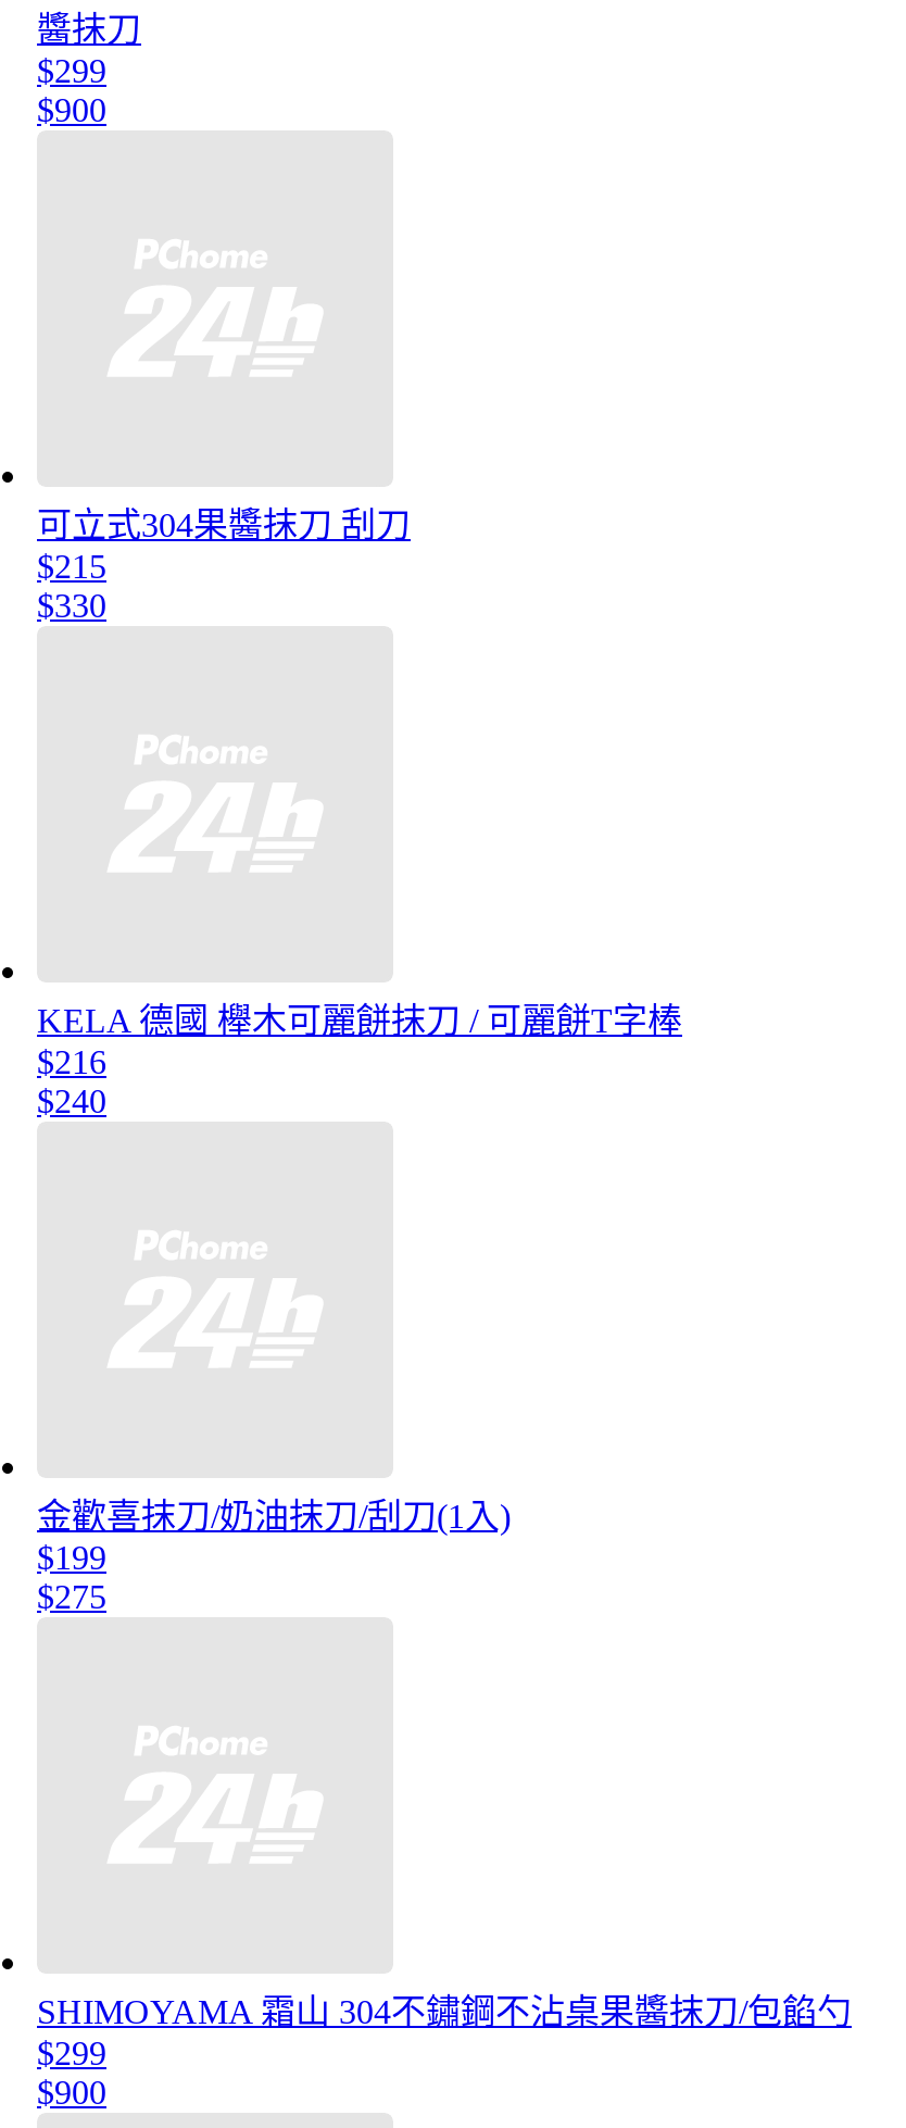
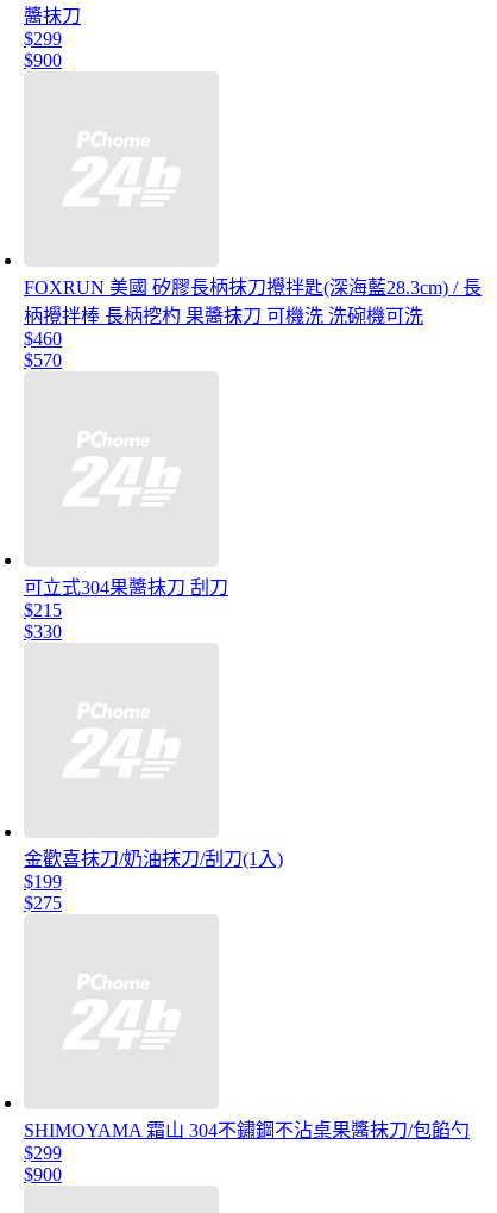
none -> [24,278,482,371] FOXRUN 美國 矽膠長柄抹刀攪拌匙(深海藍28.3cm) / 長 | 柄攪拌棒 長柄挖杓 果醬抹刀 可機洗 洗碗機可洗 | $460 | $570
moved [37,507,411,625] -> [24,578,228,642]: 可立式304果醬抹刀 刮刀 | $215 | $330
[37,1003,682,1120] KELA 德國 櫸木可麗餅抹刀 / 可麗餅T字棒 | $216 | $240 -> none

